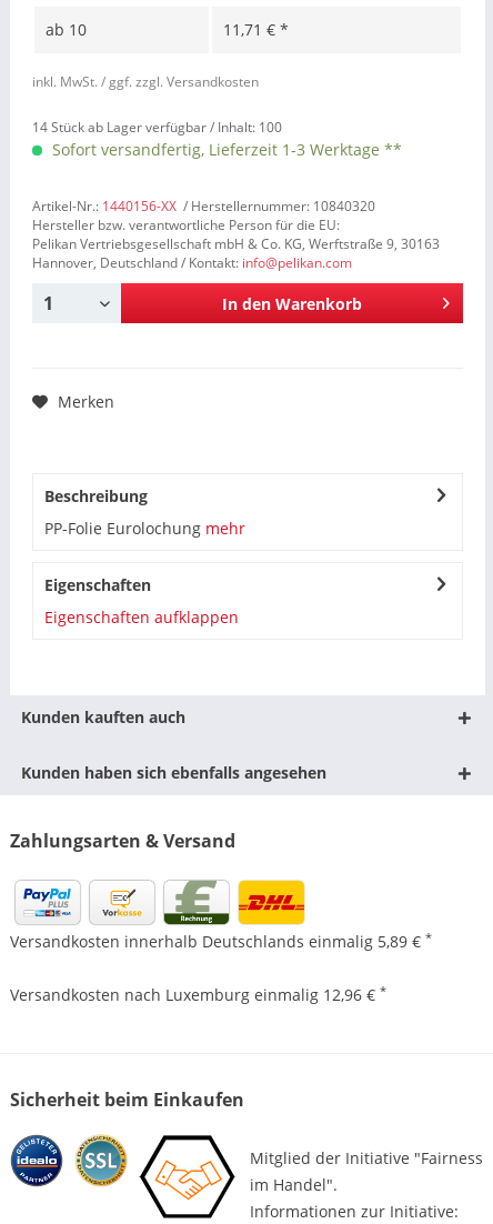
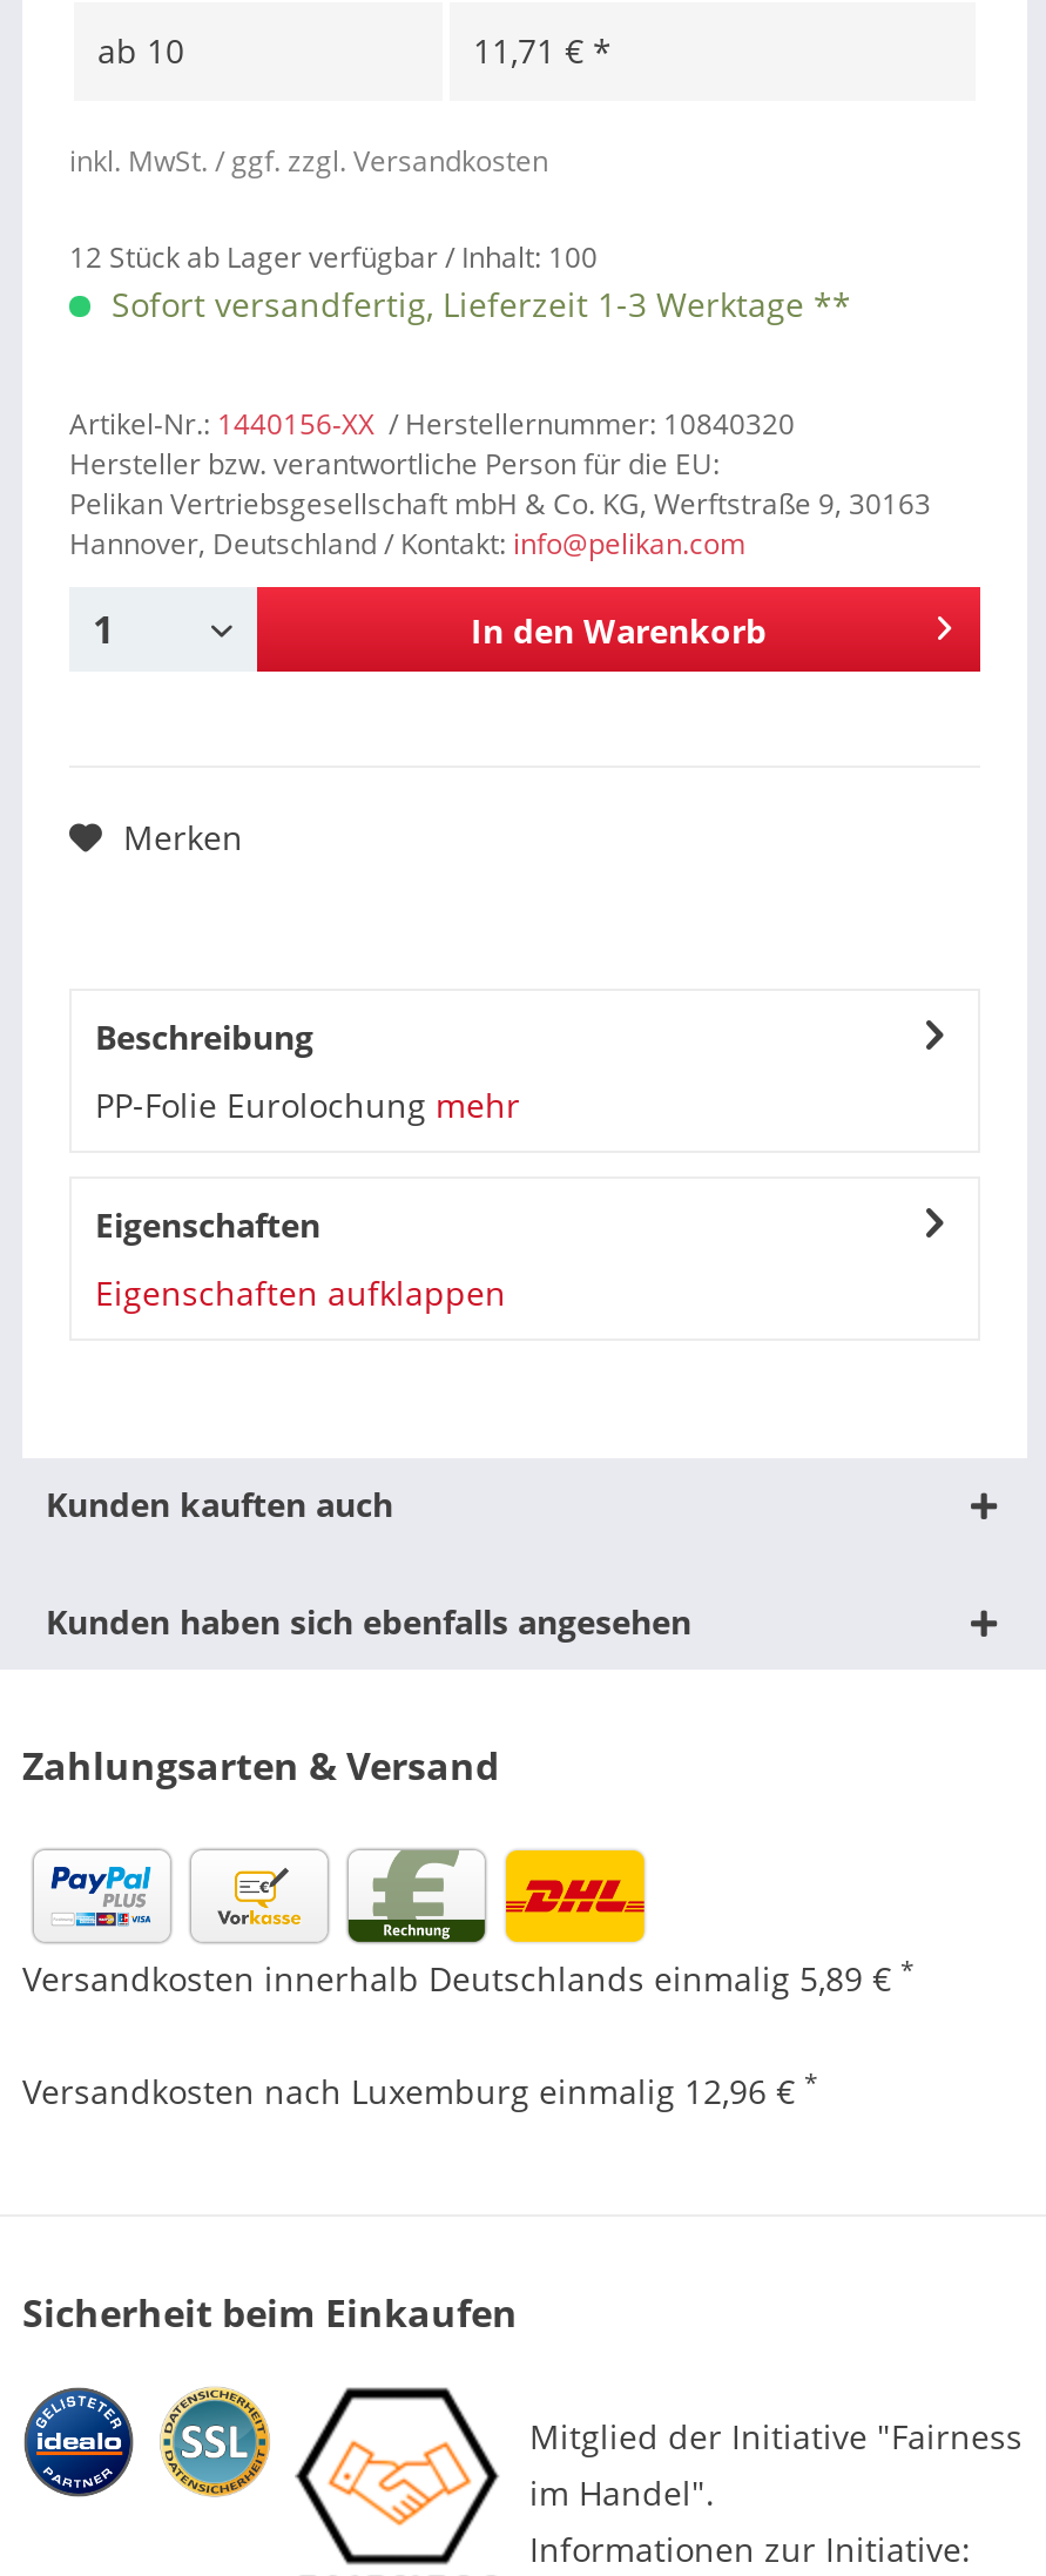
[32,118,282,136] 14 Stück ab Lager verfügbar / Inhalt: 100 -> [69,237,598,277] 12 Stück ab Lager verfügbar / Inhalt: 100

